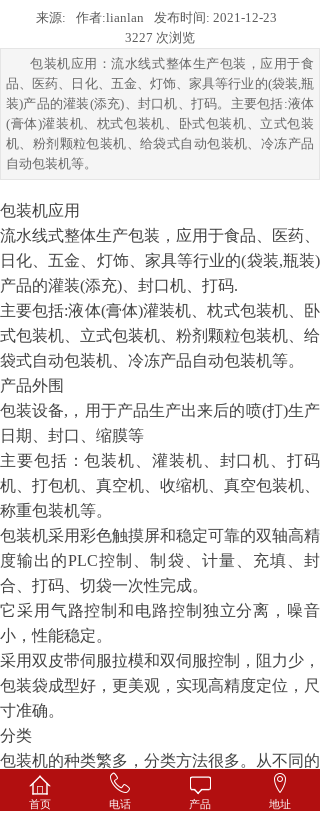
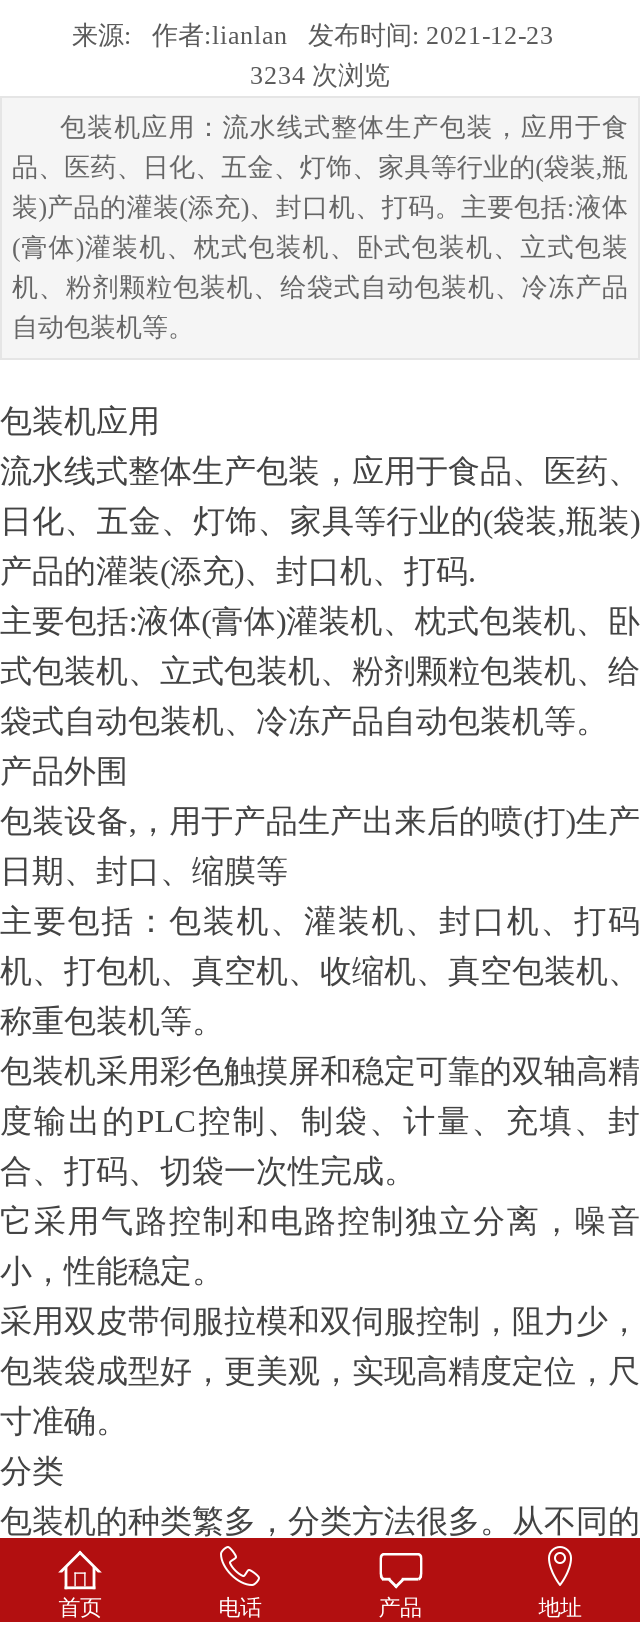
[125,30,195,45] 3227次浏览 -> [250,60,390,90] 3234次浏览

